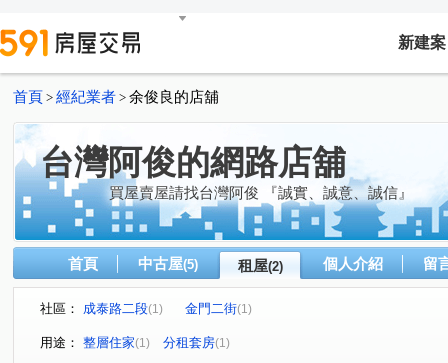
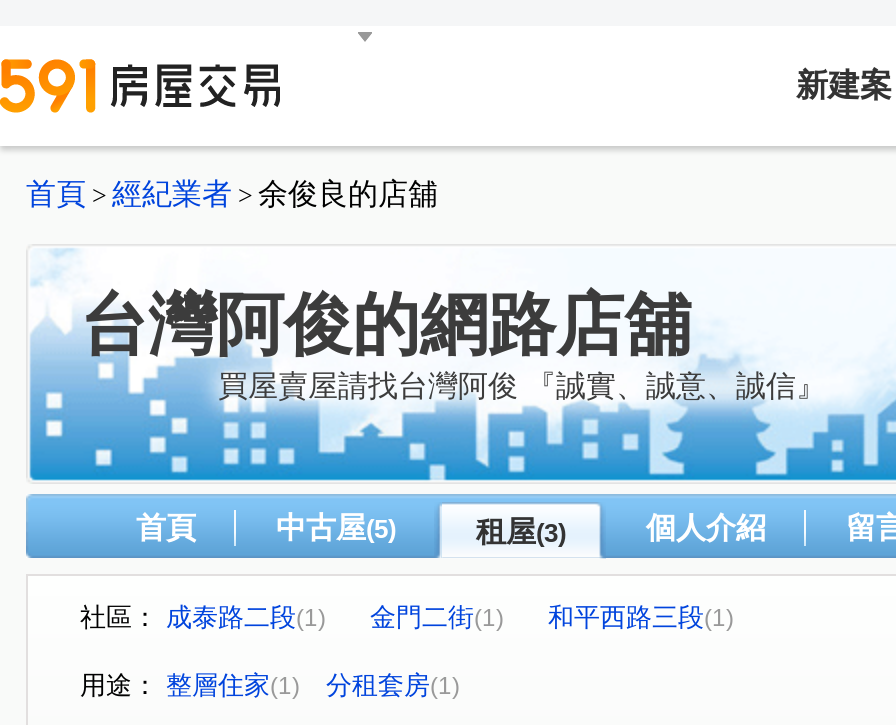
[238,257,283,274] 租屋(2) -> [476,514,566,548] 租屋(3)
none -> [548,602,734,632] 和平西路三段(1)

